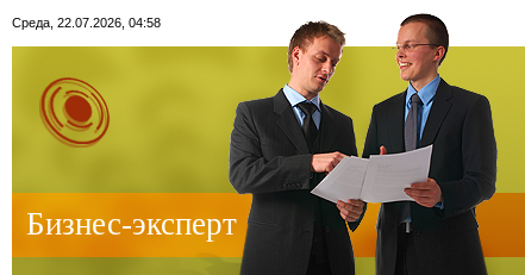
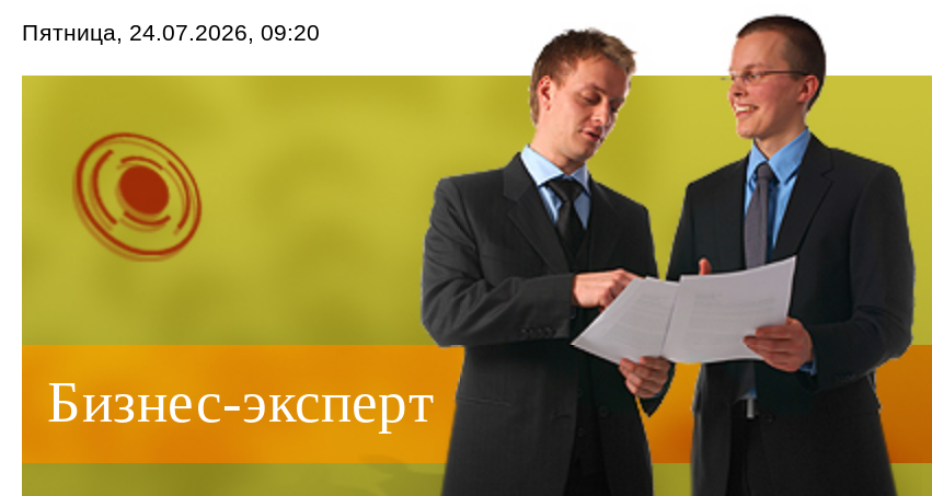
[12,15,161,30] Среда, 22.07.2026, 04:58 -> [22,19,320,45] Пятница, 24.07.2026, 09:20

